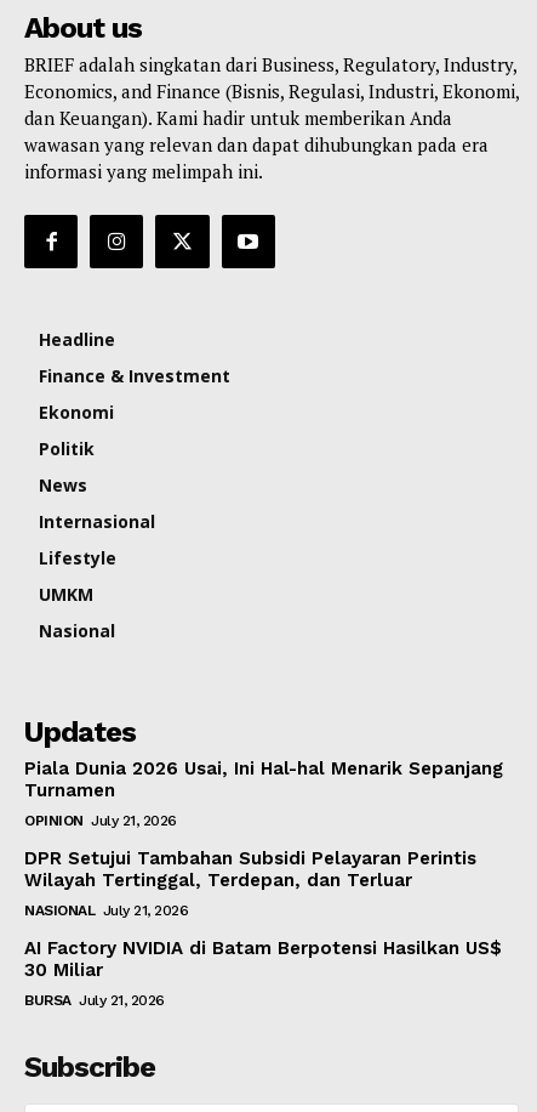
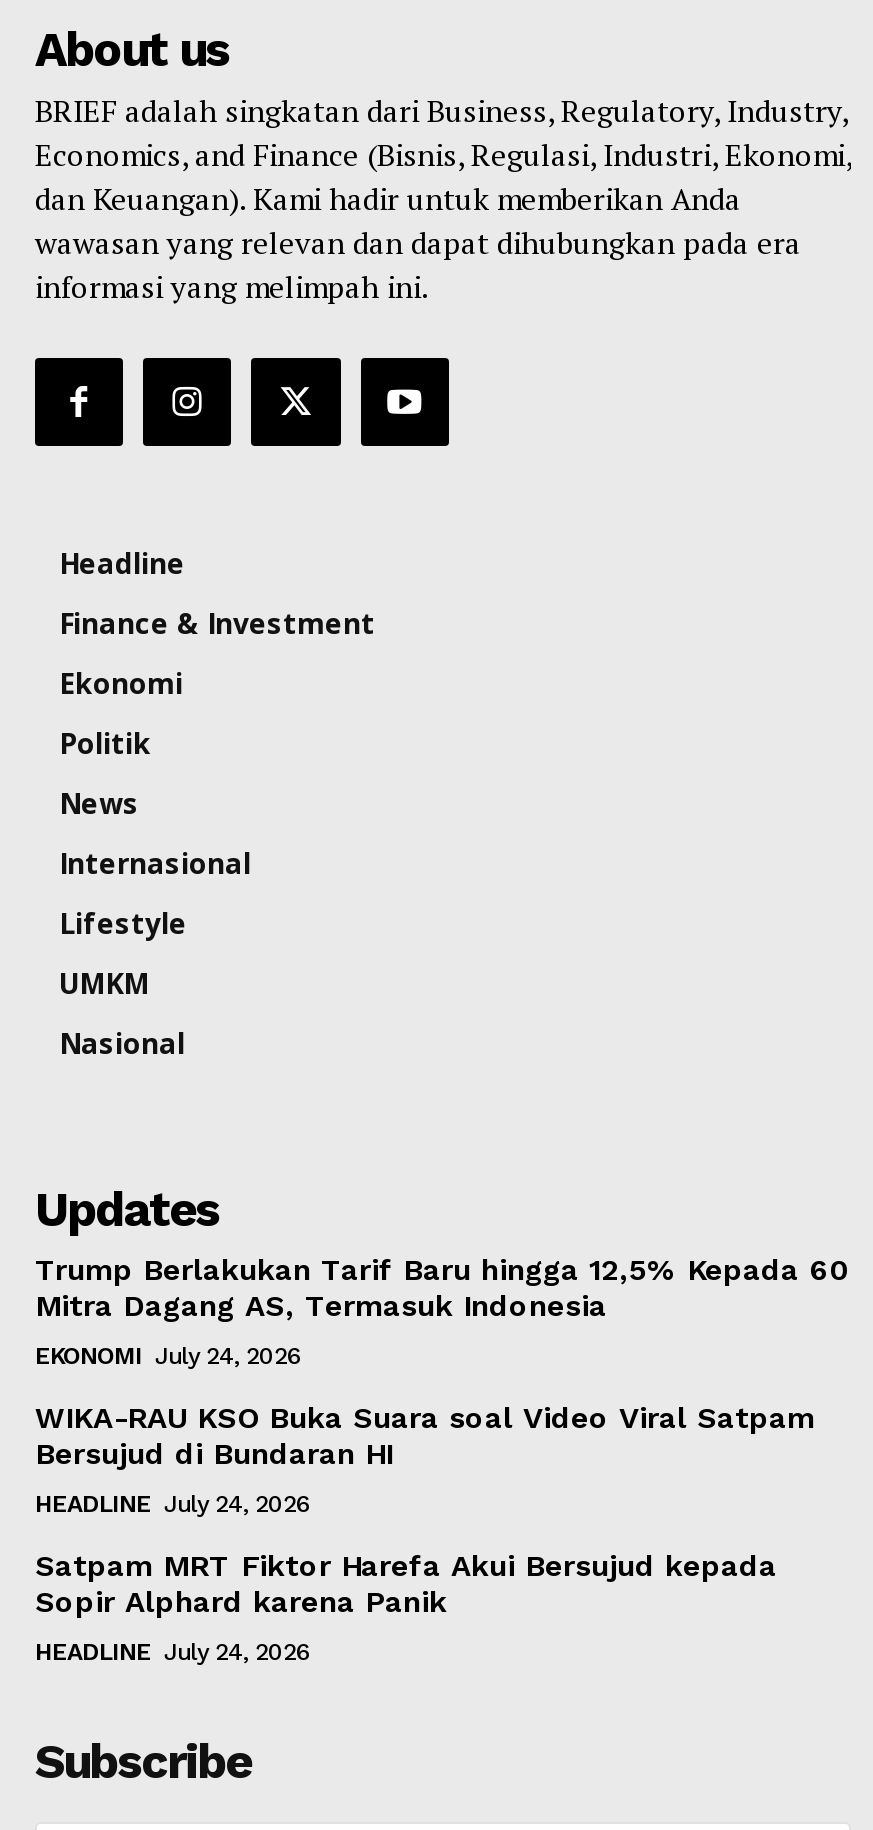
[24,758,503,802] Piala Dunia 2026 Usai, Ini Hal-hal Menarik Sepanjang | Turnamen -> [35,1253,849,1325] Trump Berlakukan Tarif Baru hingga 12,5% Kepada 60 | Mitra Dagang AS, Termasuk Indonesia
[24,813,176,830] OPINION July 21, 2026 -> [35,1343,302,1371] EKONOMI July 24, 2026
[24,848,476,891] DPR Setujui Tambahan Subsidi Pelayaran Perintis | Wilayah Tertinggal, Terdepan, dan Terluar -> [35,1401,815,1473] WIKA-RAU KSO Buka Suara soal Video Viral Satpam | Bersujud di Bundaran HI
[24,902,188,919] NASIONAL July 21, 2026 -> [35,1491,311,1519] HEADLINE July 24, 2026
[24,938,502,981] AI Factory NVIDIA di Batam Berpotensi Hasilkan US$ | 30 Miliar -> [35,1549,777,1621] Satpam MRT Fiktor Harefa Akui Bersujud kepada | Sopir Alphard karena Panik
[24,992,164,1009] BURSA July 21, 2026 -> [35,1639,311,1667] HEADLINE July 24, 2026

